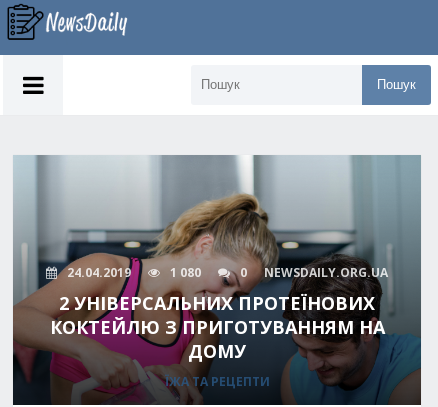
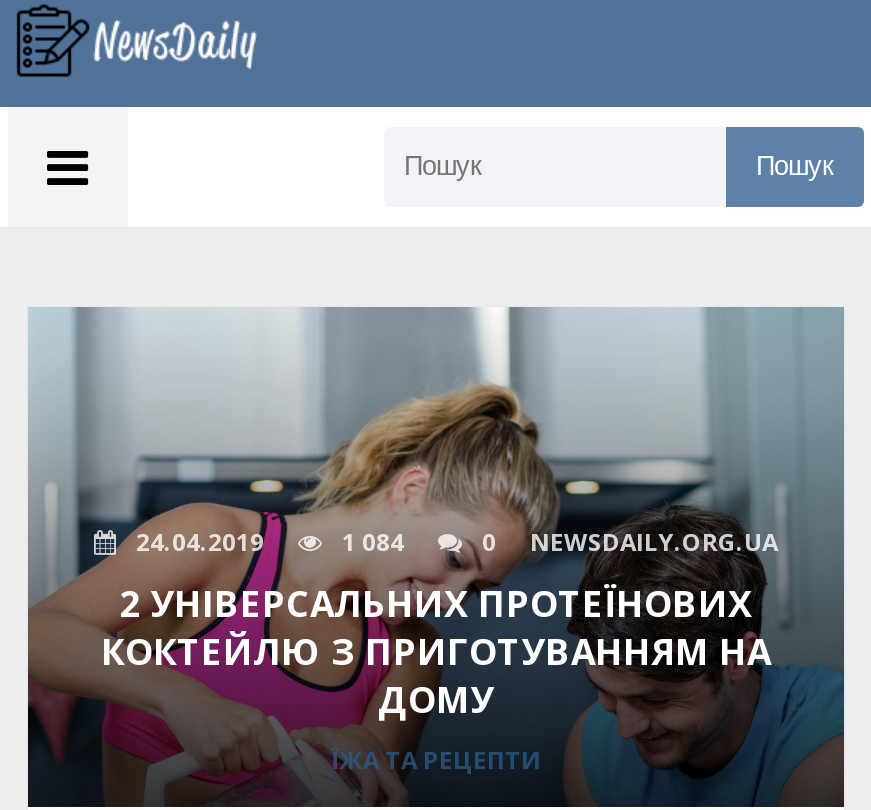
[170,264,201,281] 1 080 -> [342,525,404,559] 1 084

